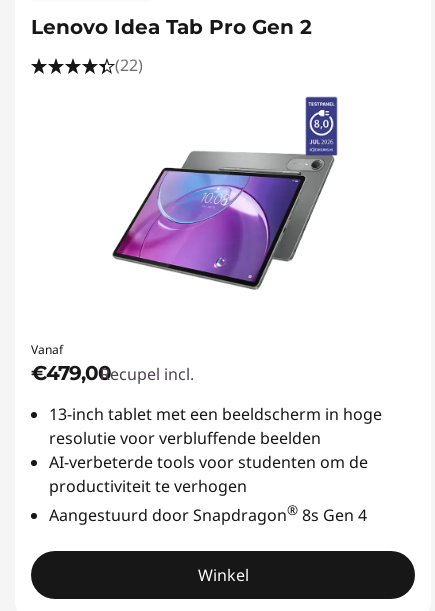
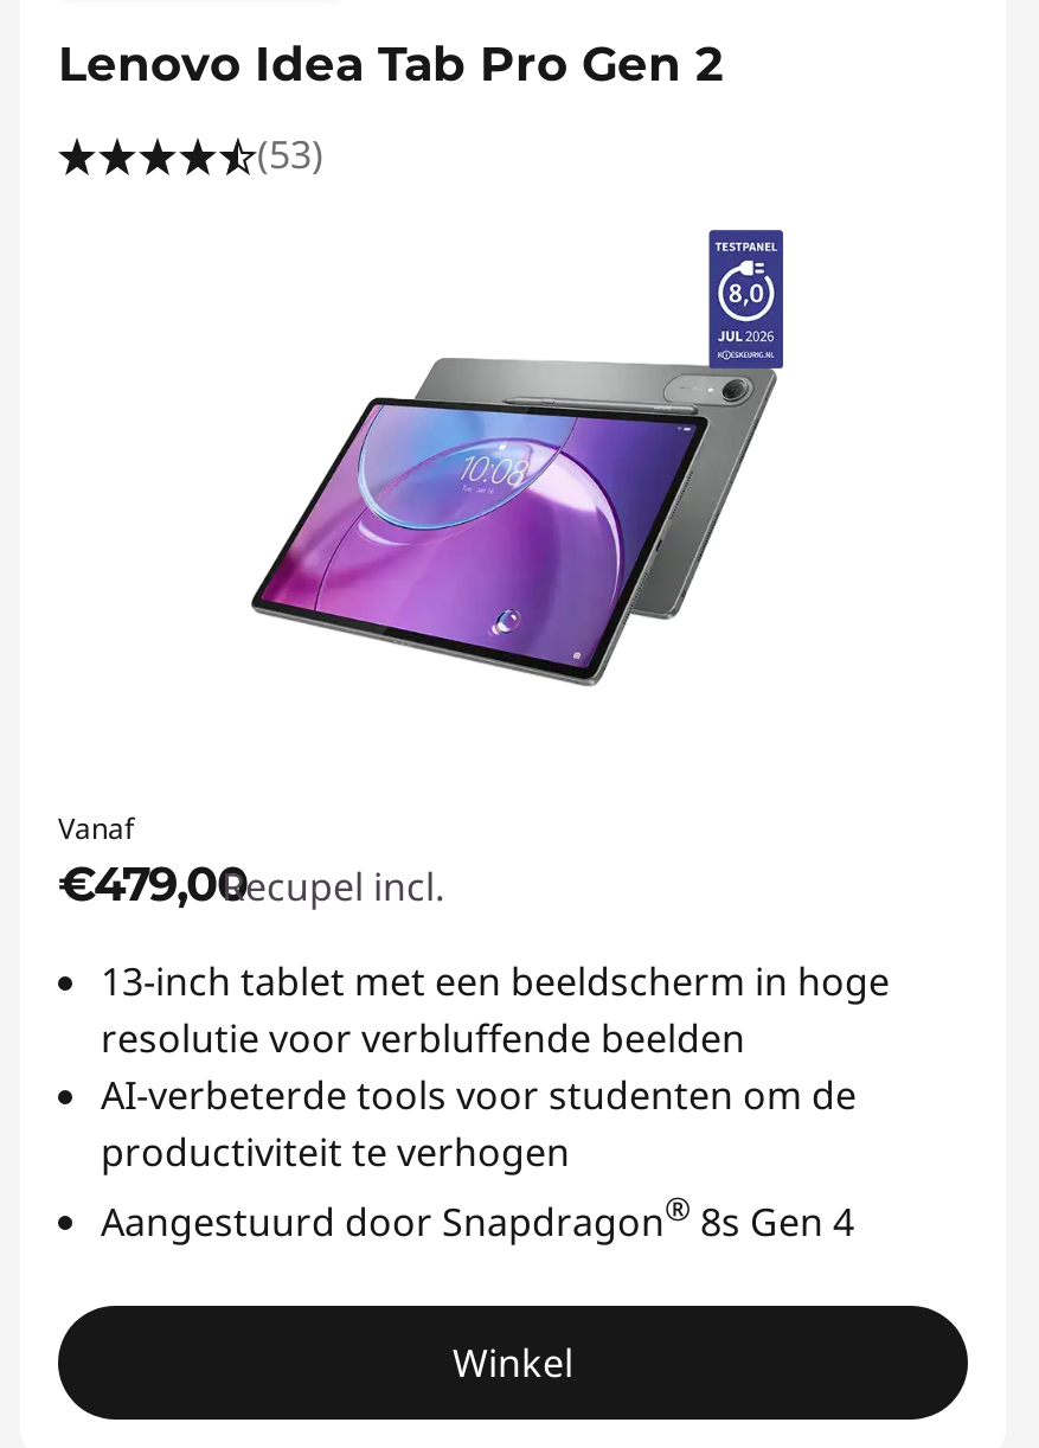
[115,54,143,76] (22) -> [257,129,323,181] (53)

